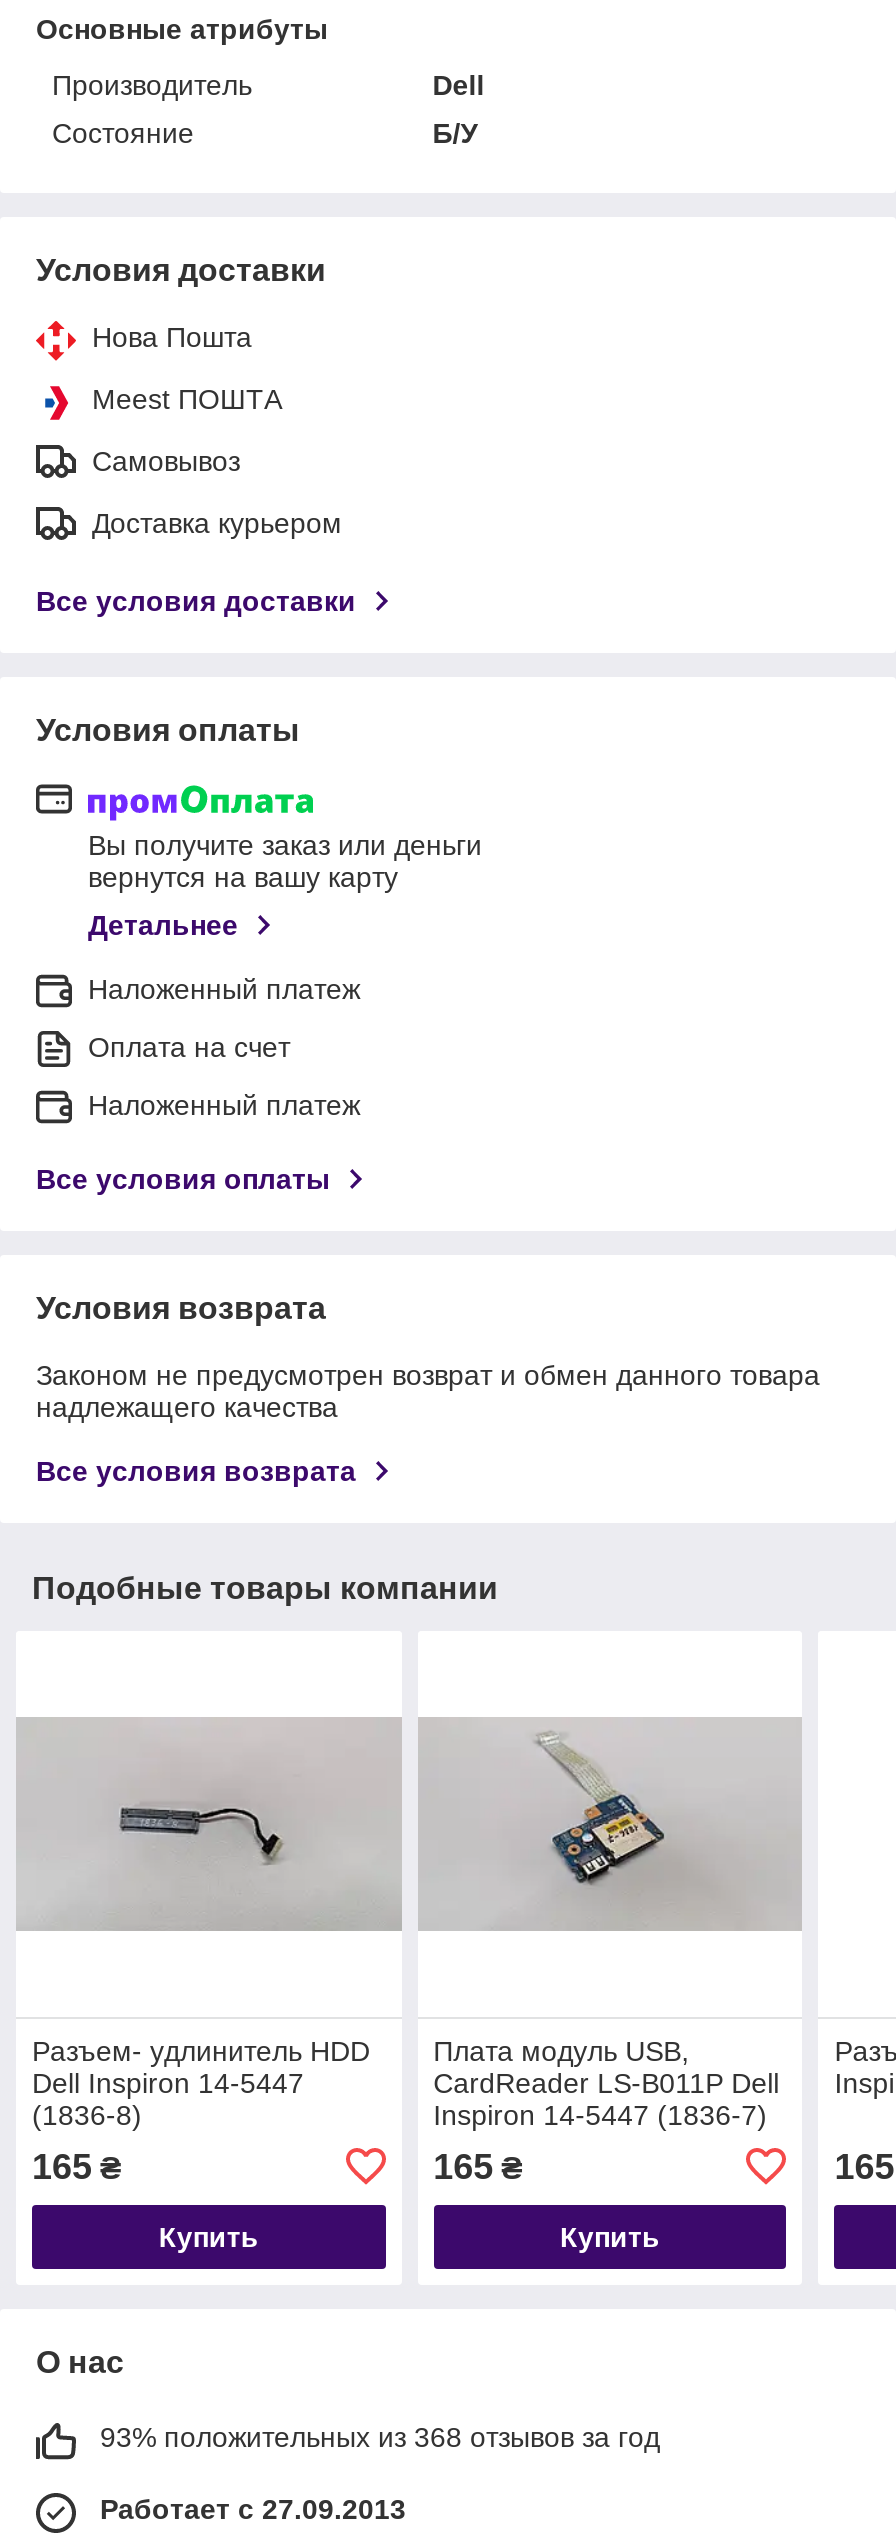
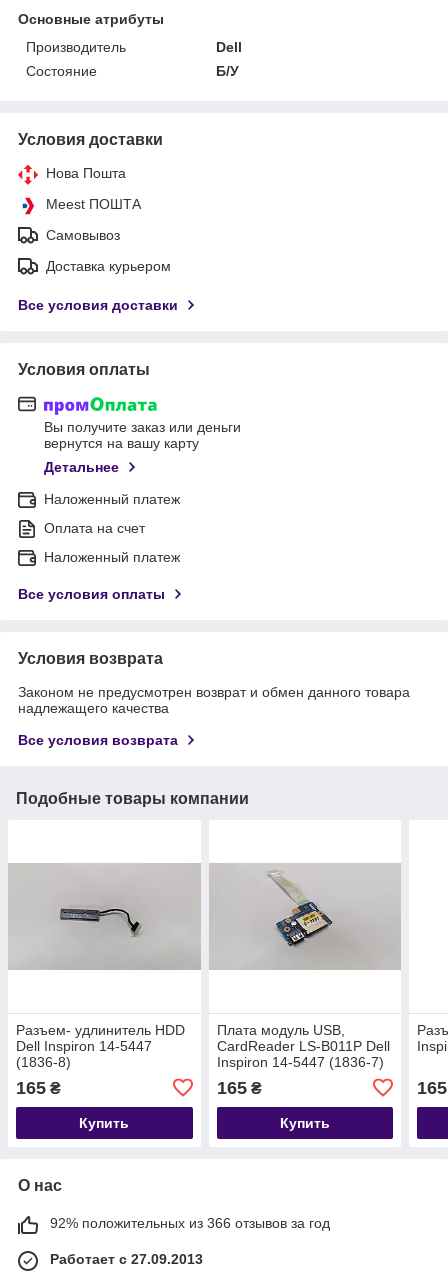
[100,2421,660,2453] 93% положительных из 368 отзывов за год -> [50,1215,330,1231] 92% положительных из 366 отзывов за год

